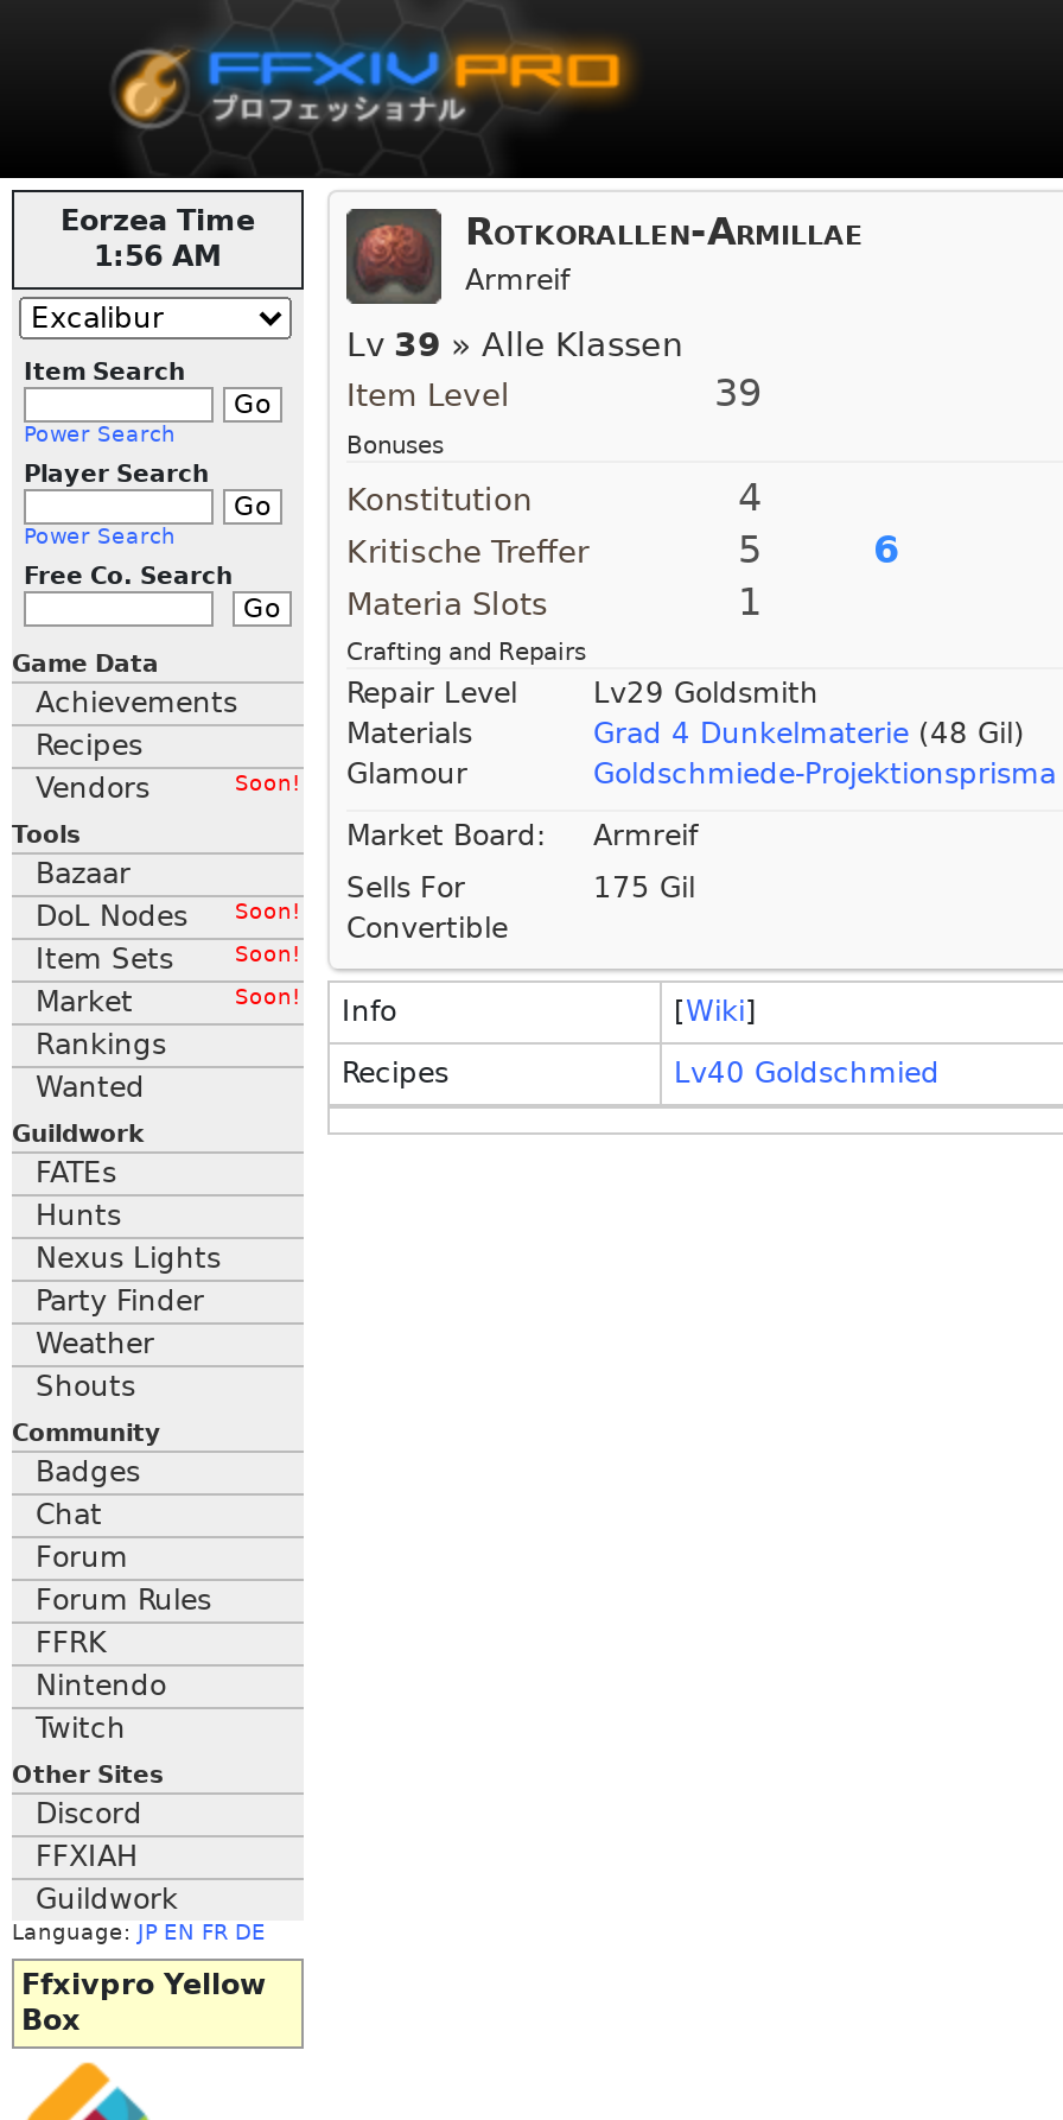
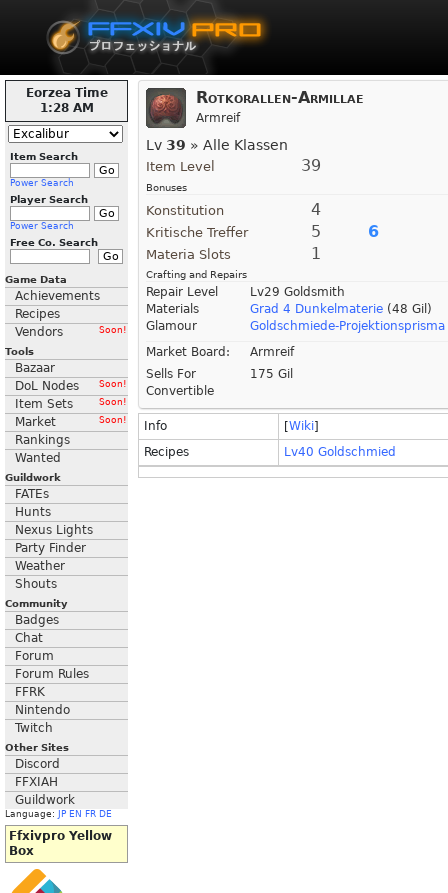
[94,240,222,273] 1:56 AM -> [39,101,93,115] 1:28 AM

